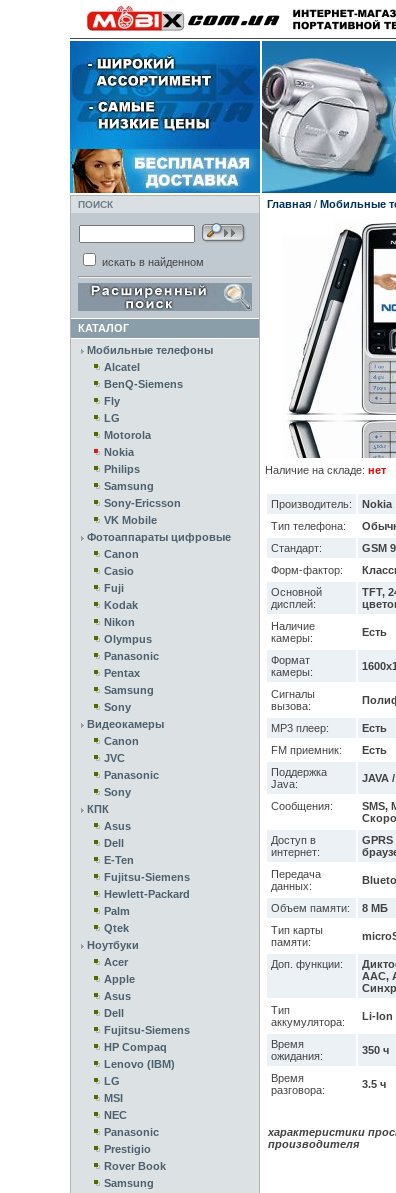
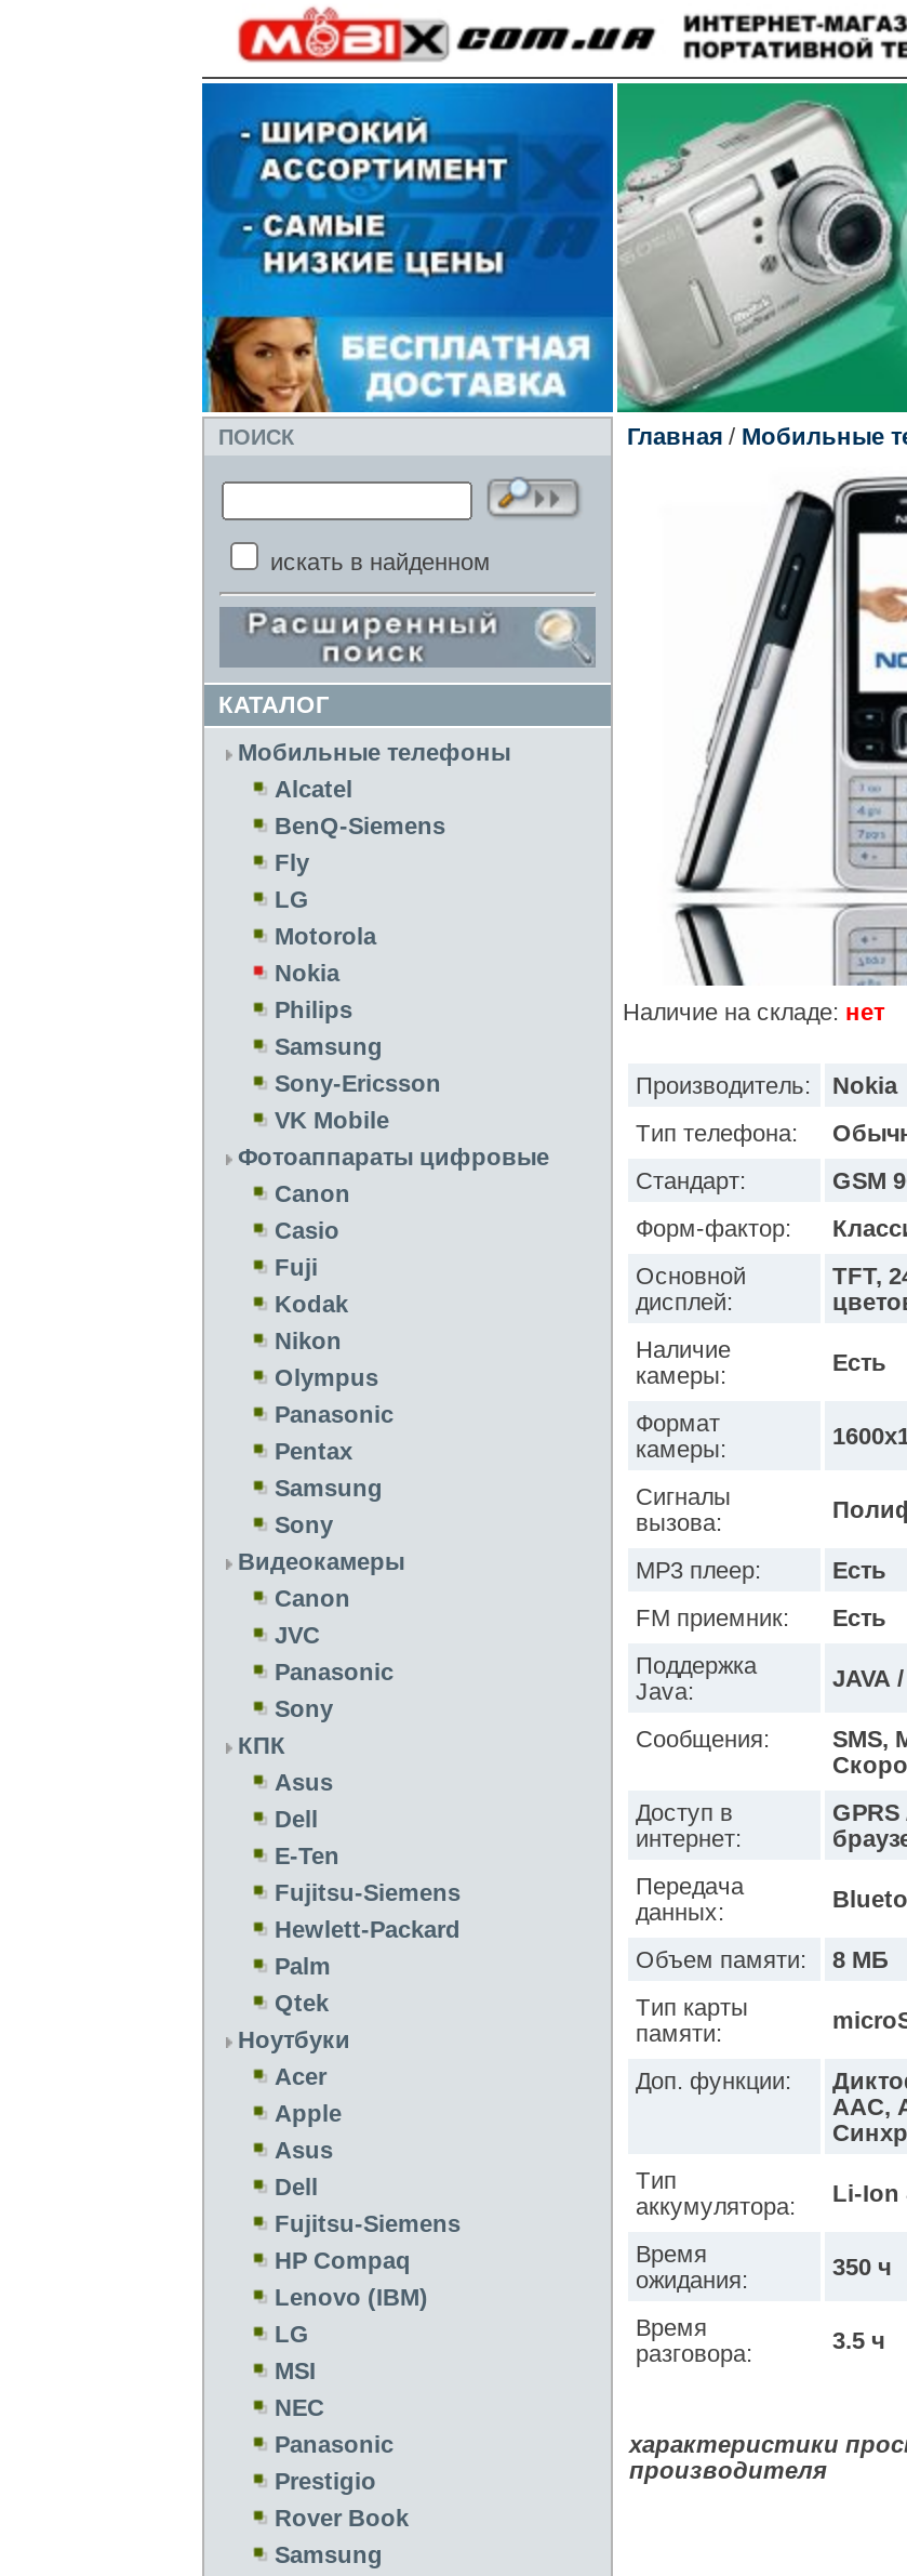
[261,41,393,194] [image] -> [615,83,901,414] [image]

